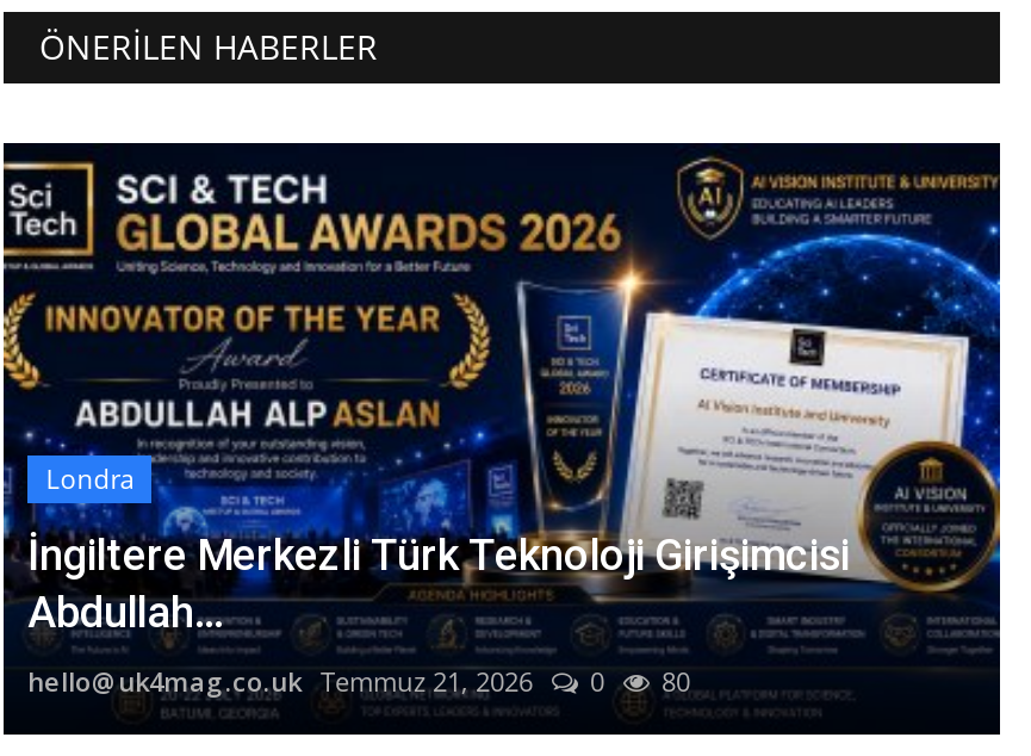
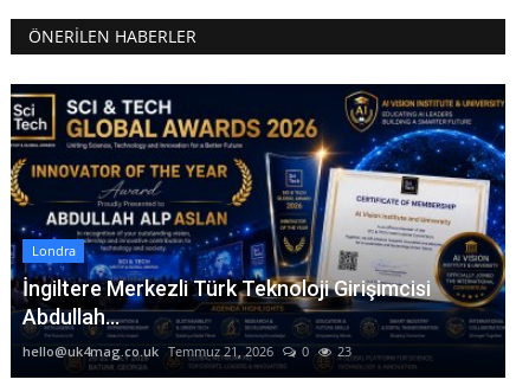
[27,663,690,699] hello@uk4mag.co.uk Temmuz 21, 2026 0 80 -> [22,342,351,360] hello@uk4mag.co.uk Temmuz 21, 2026 0 23

